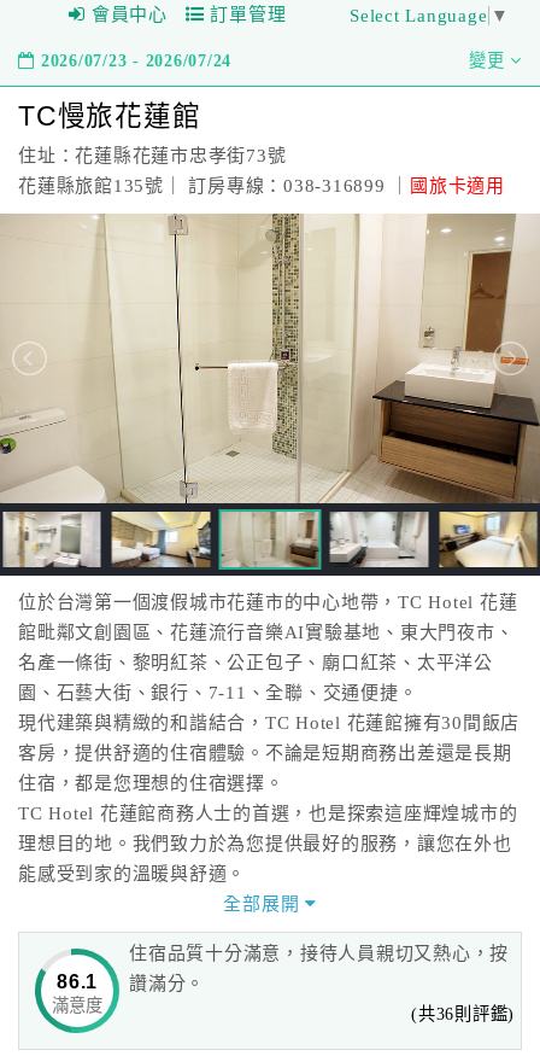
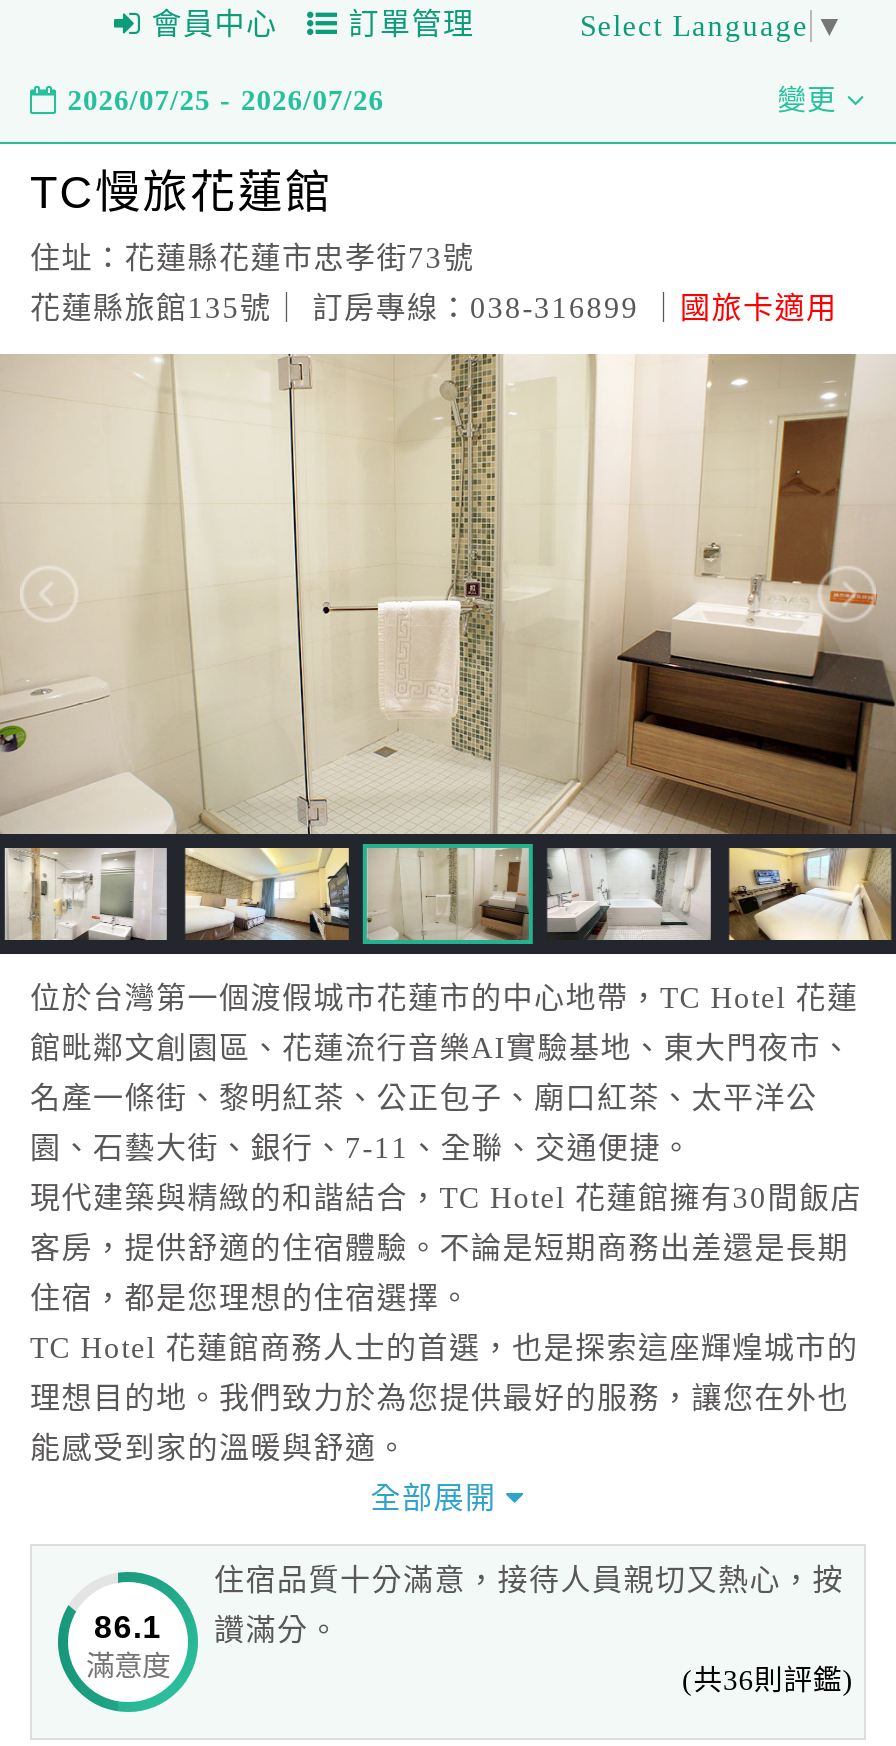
[41,51,231,70] 2026/07/23 - 2026/07/24 -> [68,84,384,116] 2026/07/25 - 2026/07/26

